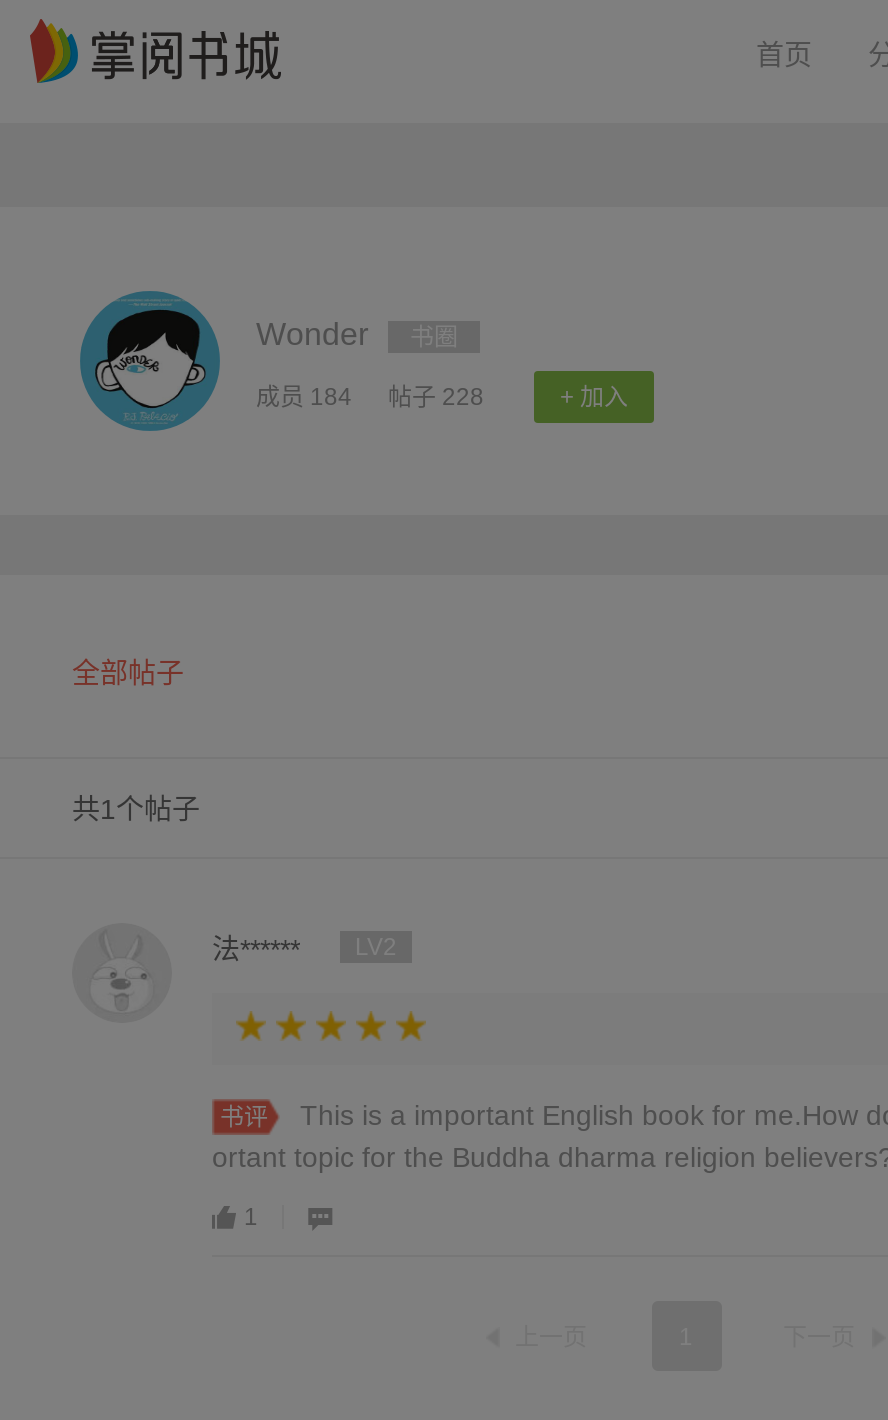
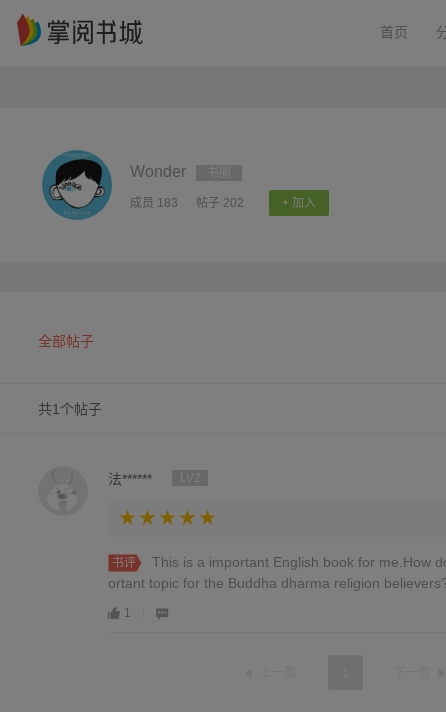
[256,383,352,411] 成员 184 -> [130,196,178,210] 成员 183
[388,383,484,411] 帖子 228 -> [196,196,244,210] 帖子 202

